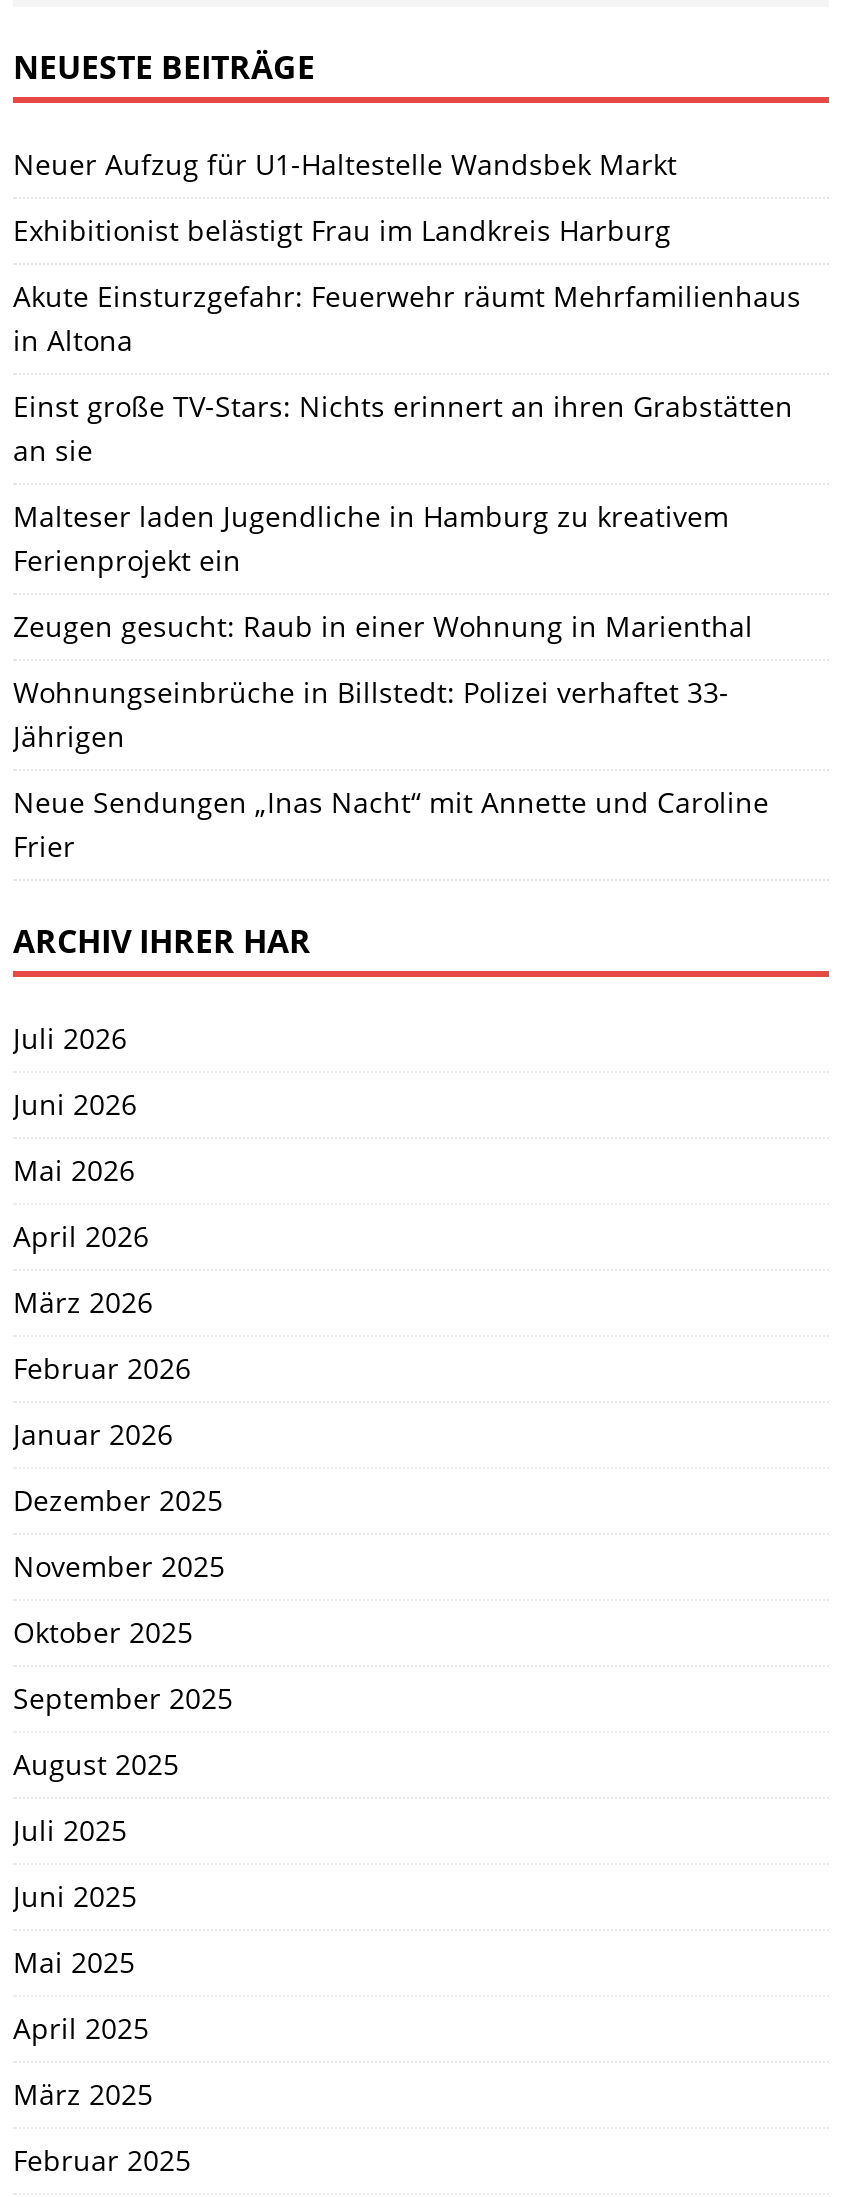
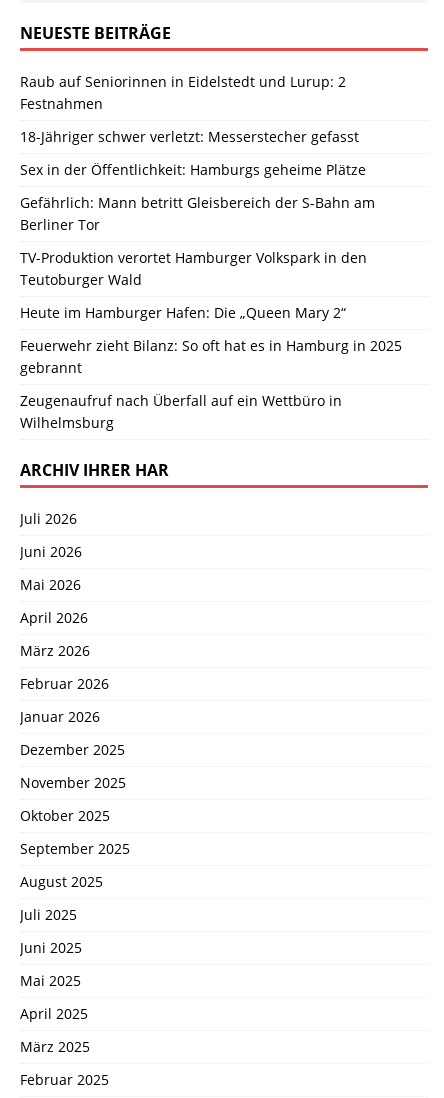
[13,144,677,182] Neuer Aufzug für U1-Haltestelle Wandsbek Markt -> [20,72,346,113] Raub auf Seniorinnen in Eidelstedt und Lurup: 2 | Festnahmen
[13,210,671,248] Exhibitionist belästigt Frau im Landkreis Harburg -> [20,127,359,146] 18-Jähriger schwer verletzt: Messerstecher gefasst
[13,276,801,358] Akute Einsturzgefahr: Feuerwehr räumt Mehrfamilienhaus | in Altona -> [20,160,366,179] Sex in der Öffentlichkeit: Hamburgs geheime Plätze
[13,386,793,468] Einst große TV-Stars: Nichts erinnert an ihren Grabstätten | an sie -> [20,193,375,234] Gefährlich: Mann betritt Gleisbereich der S-Bahn am | Berliner Tor
[13,496,729,578] Malteser laden Jugendliche in Hamburg zu kreativem | Ferienprojekt ein -> [20,248,367,289] TV-Produktion verortet Hamburger Volkspark in den | Teutoburger Wald
[13,606,753,644] Zeugen gesucht: Raub in einer Wohnung in Marienthal -> [20,303,346,322] Heute im Hamburger Hafen: Die „Queen Mary 2“
[13,672,729,754] Wohnungseinbrüche in Billstedt: Polizei verhaftet 33- | Jährigen -> [20,336,402,377] Feuerwehr zieht Bilanz: So oft hat es in Hamburg in 2025 | gebrannt
[13,782,769,864] Neue Sendungen „Inas Nacht“ mit Annette und Caroline | Frier -> [20,391,342,432] Zeugenaufruf nach Überfall auf ein Wettbüro in | Wilhelmsburg

